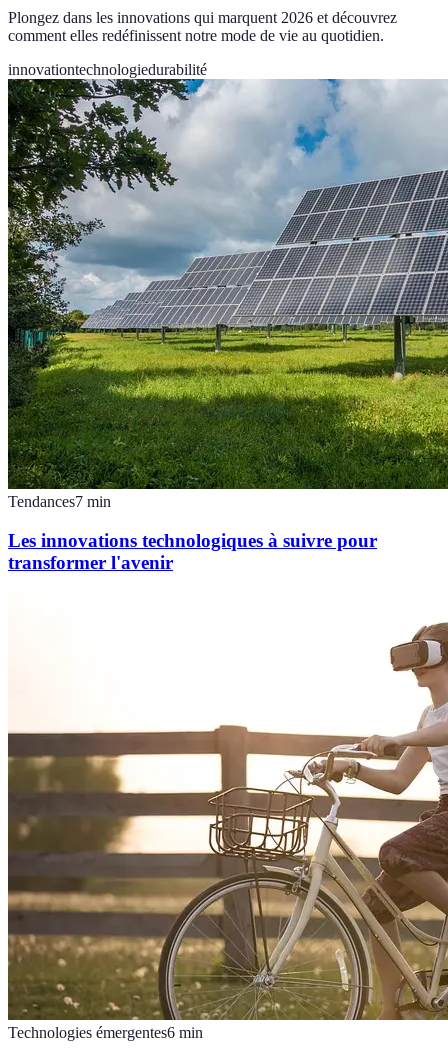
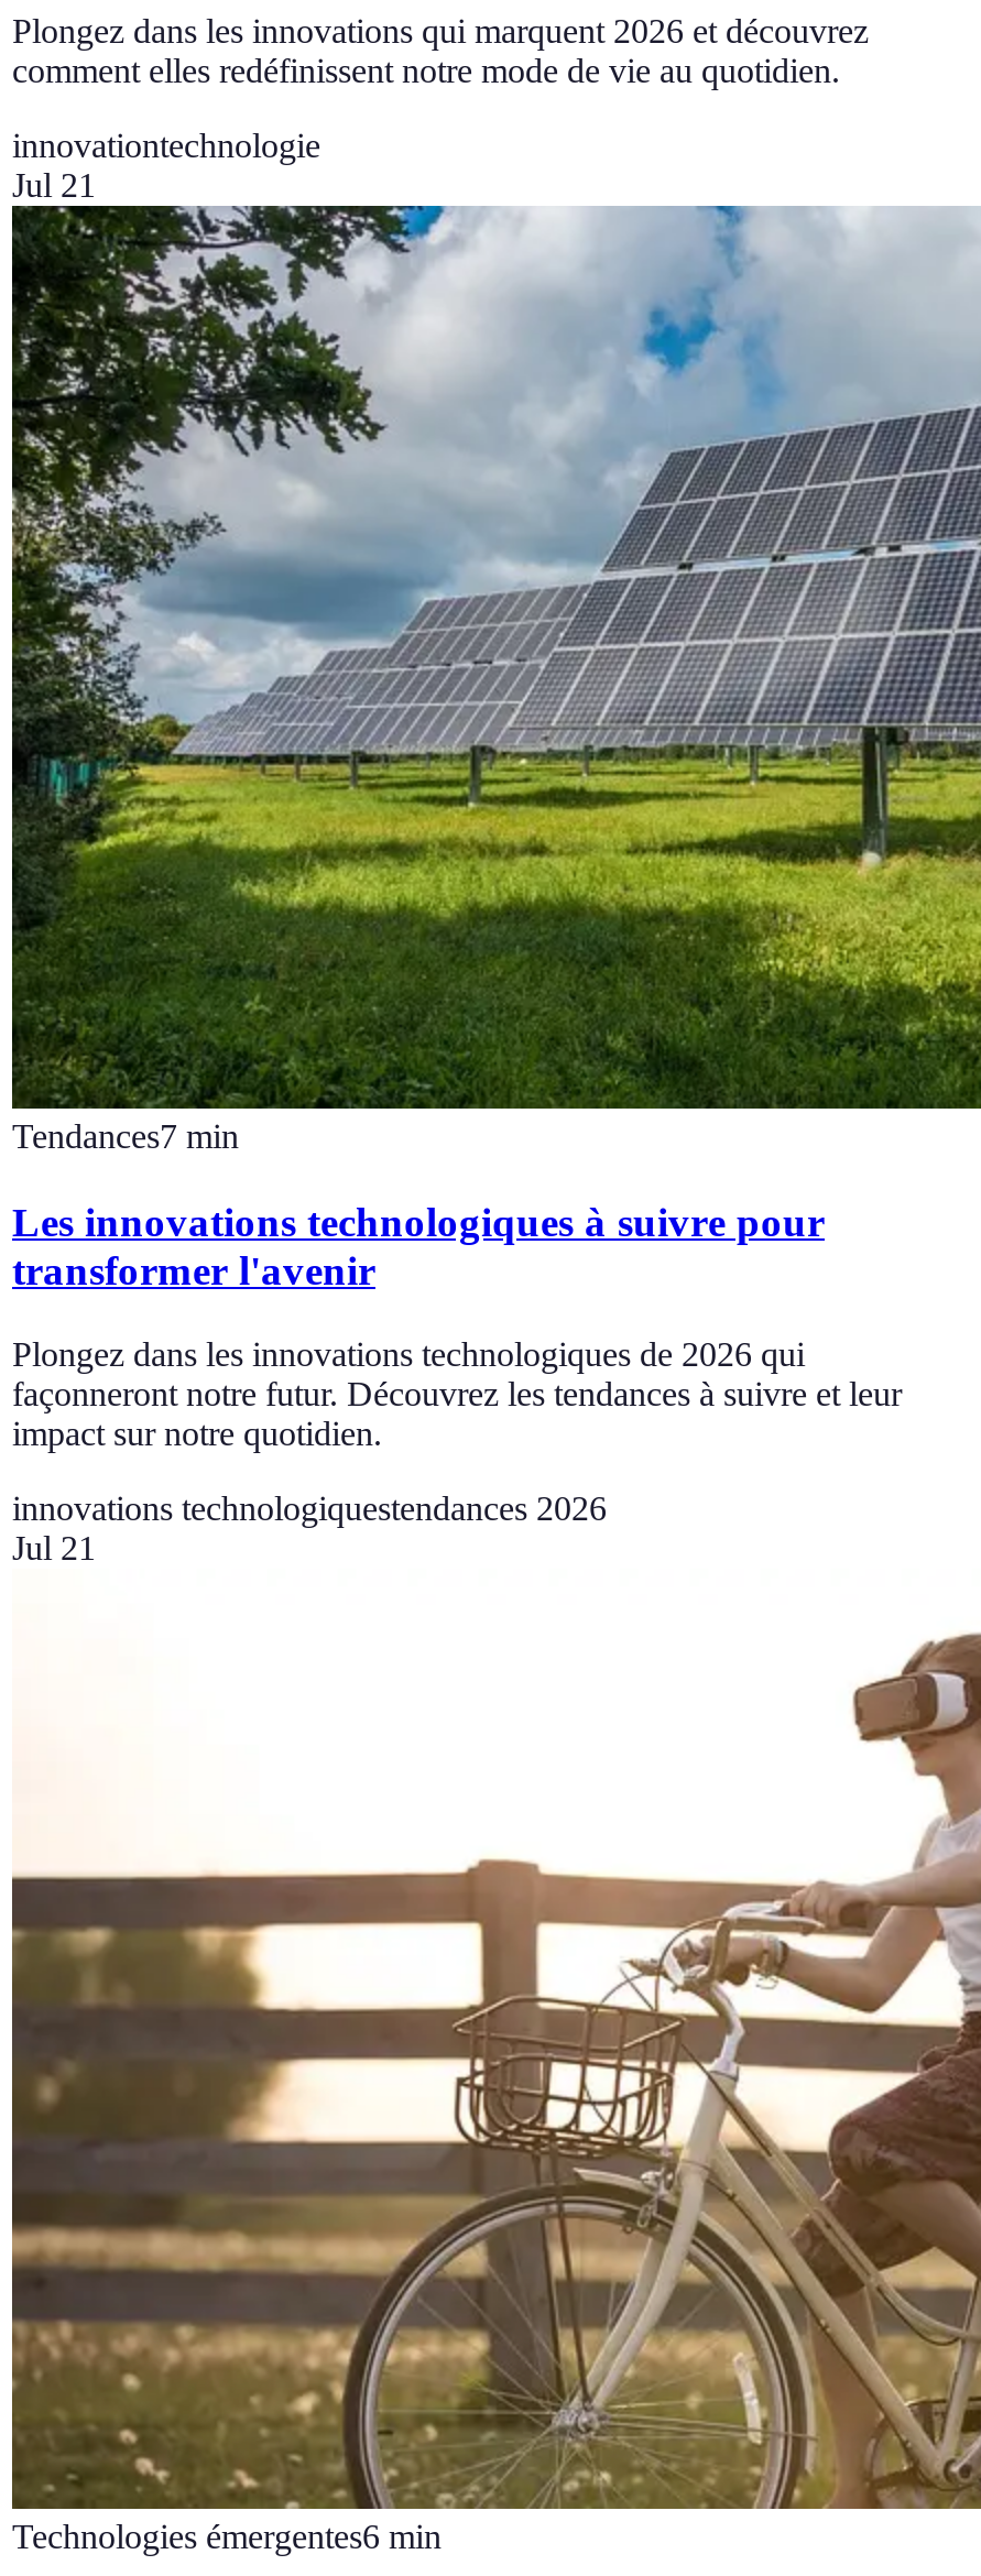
[8,61,207,78] innovationtechnologiedurabilité -> [12,126,320,203] innovationtechnologie | Jul 21
none -> [12,1335,902,1567] Plongez dans les innovations technologiques de 2026 qui | façonneront notre futur. Découvrez les tendances à suivre et leur | impact sur notre quotidien. | innovations technologiquestendances 2026 | Jul 21

